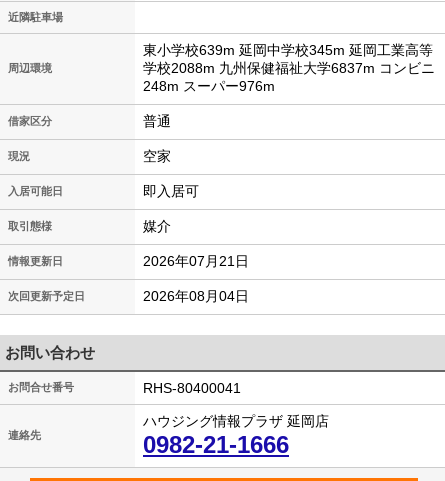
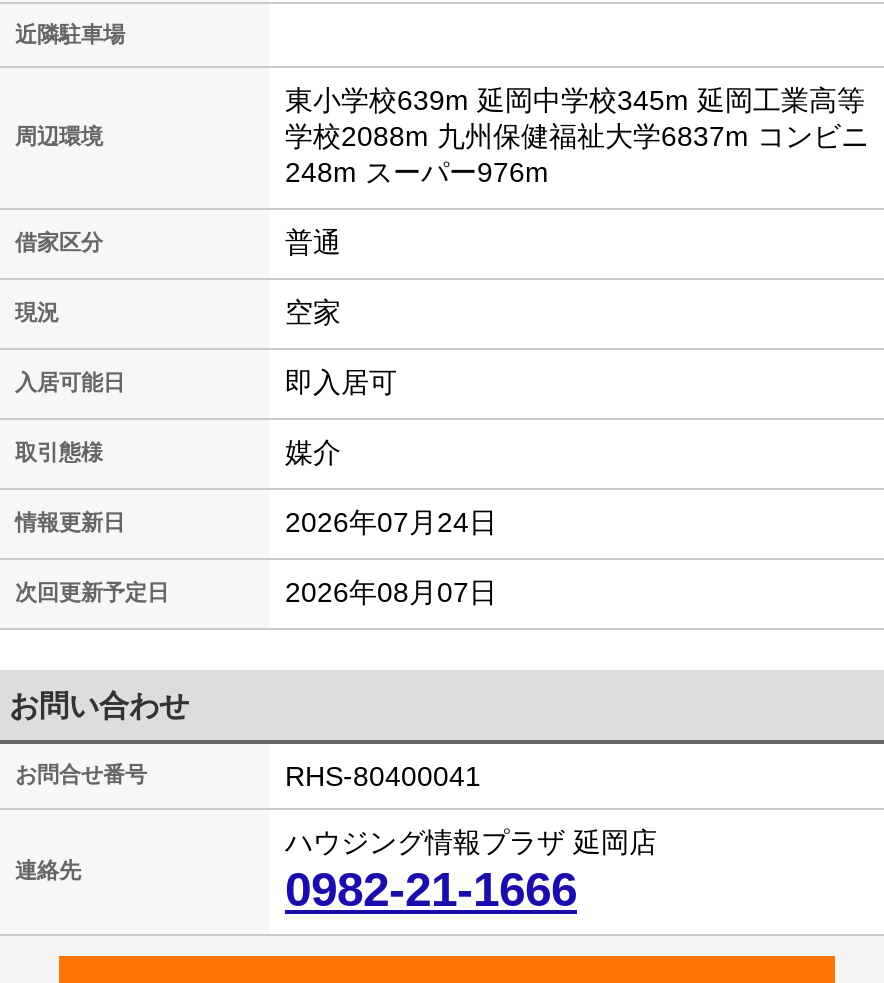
[143,253,249,269] 2026年07月21日 -> [285,506,497,538] 2026年07月24日
[143,288,249,304] 2026年08月04日 -> [285,576,497,608] 2026年08月07日

